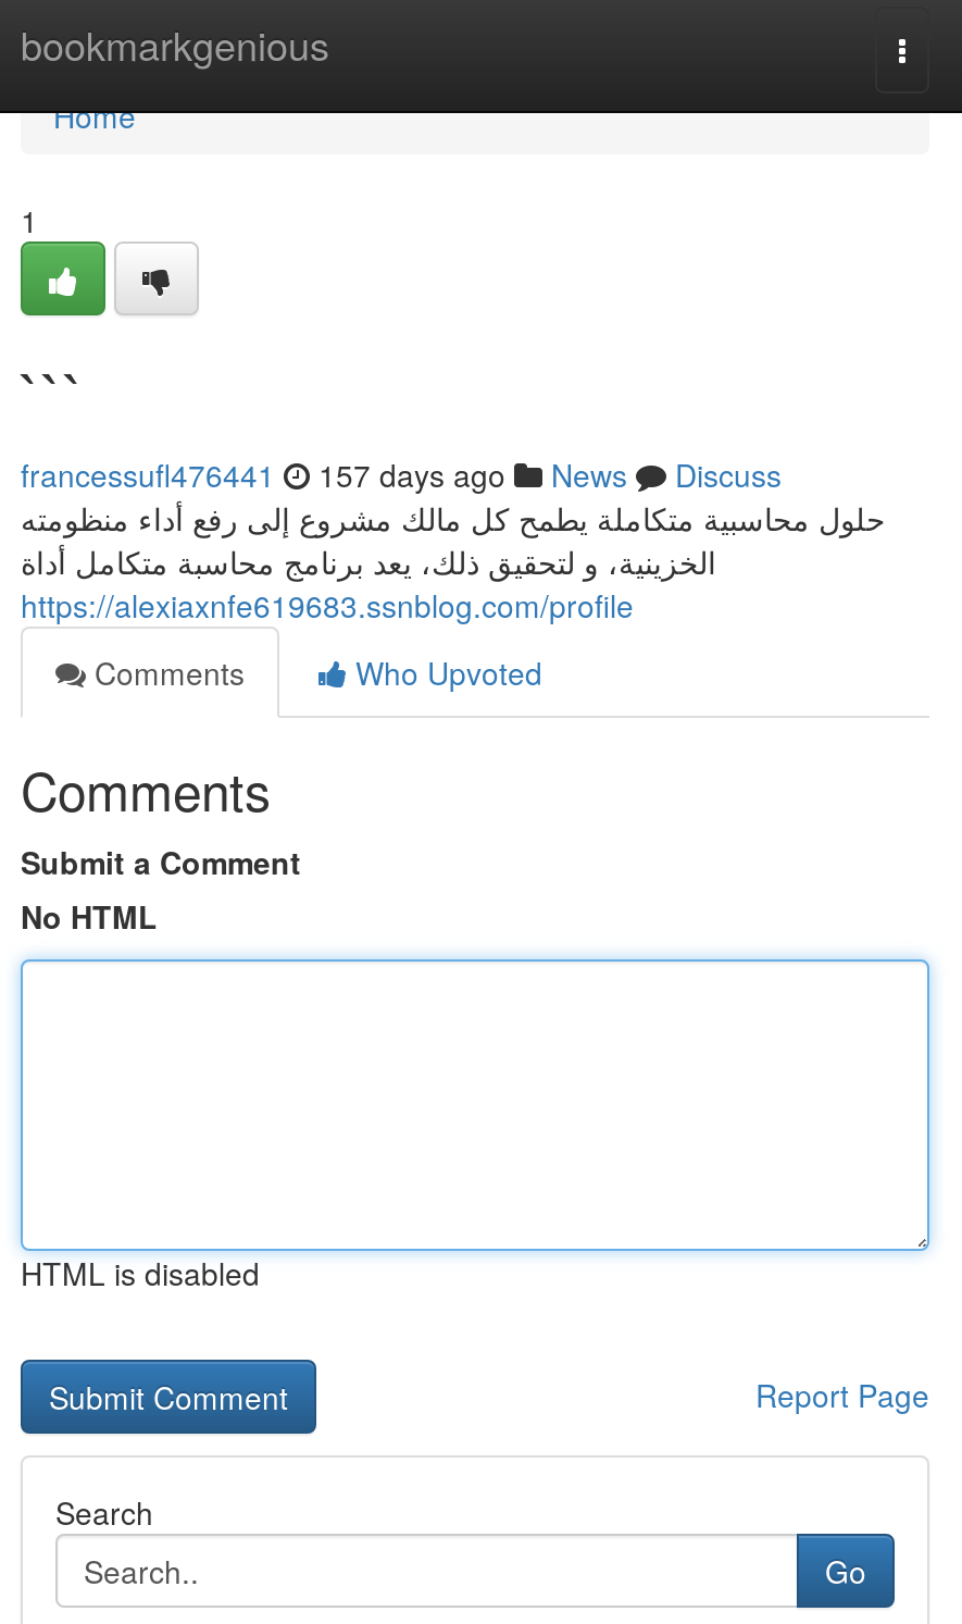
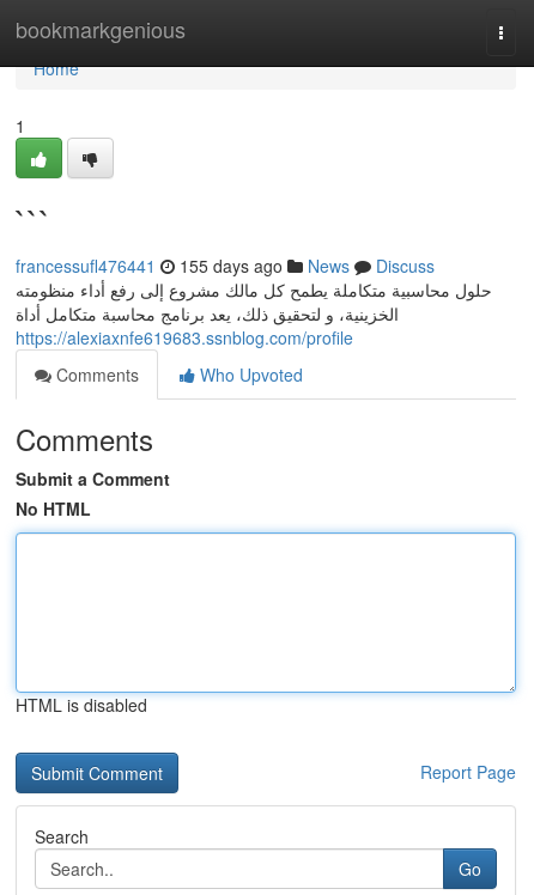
[21,453,782,496] francessufl476441 157 days ago News Discuss -> [16,254,435,278] francessufl476441 155 days ago News Discuss

